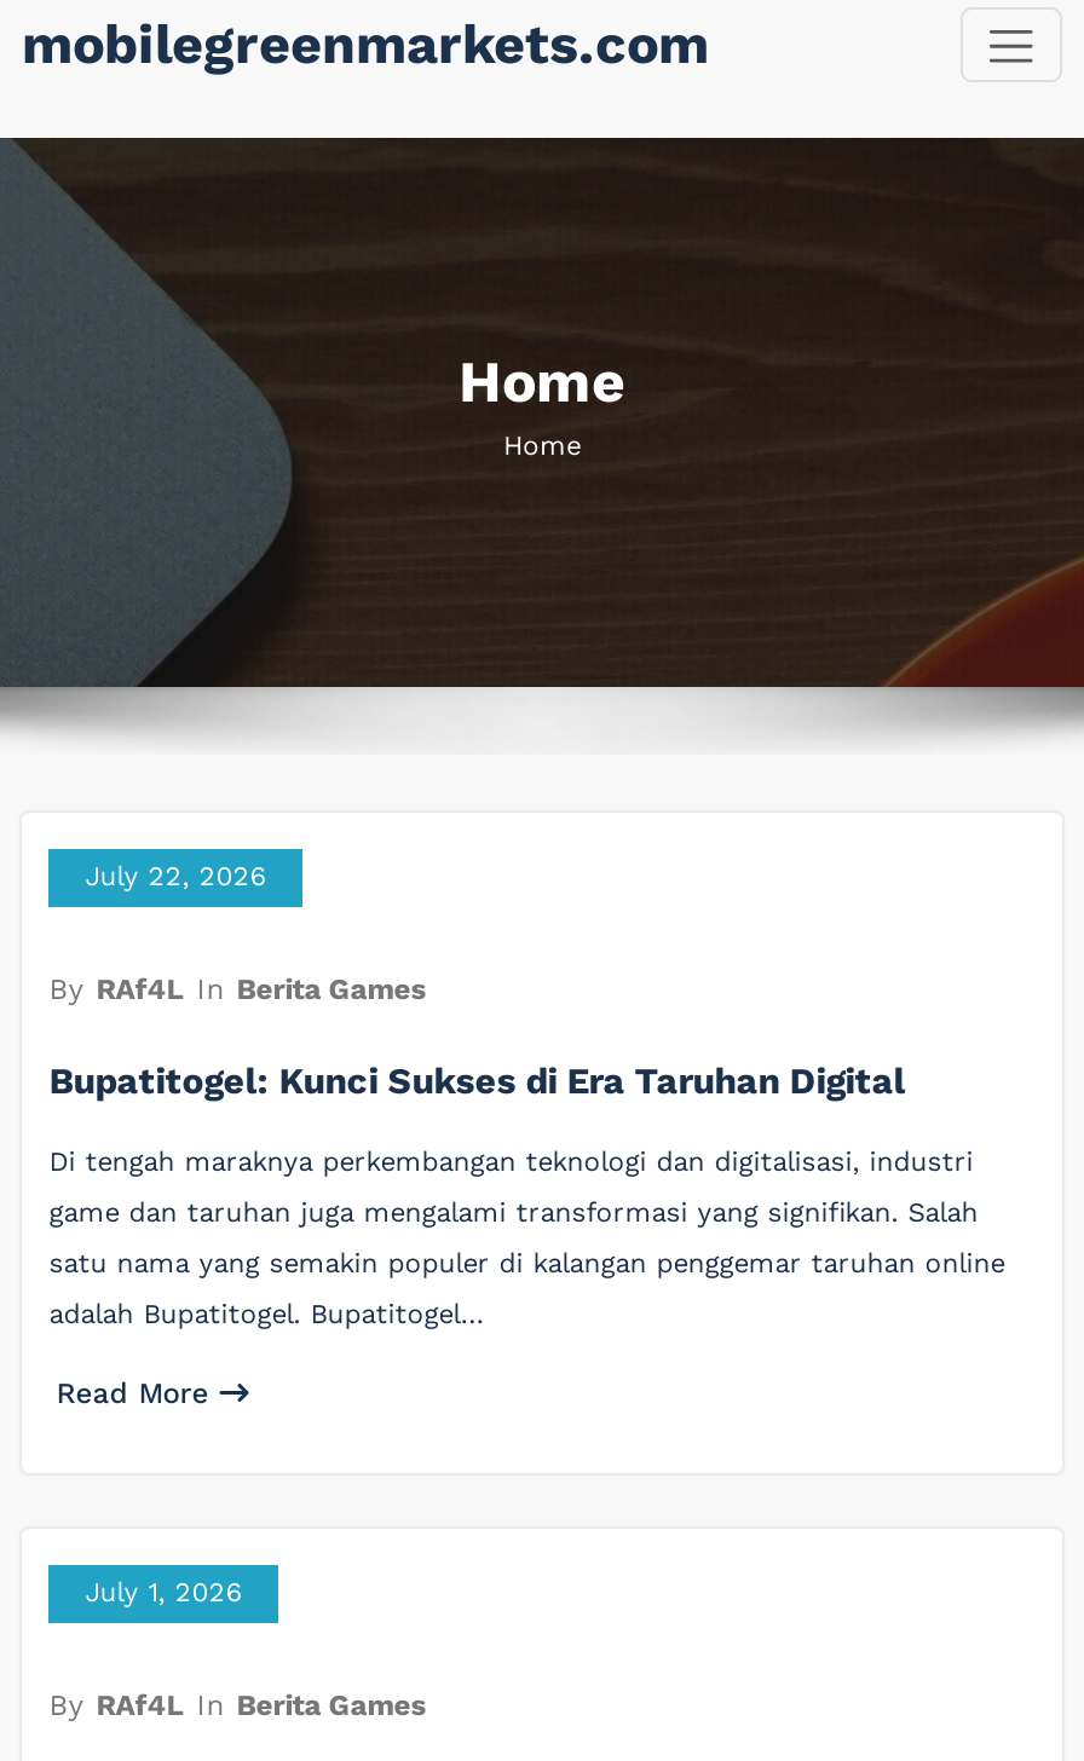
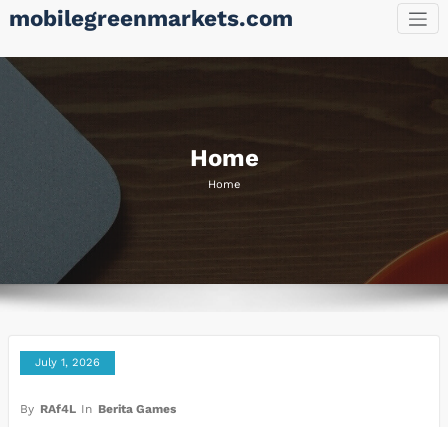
[49,861,1005,1410] July 22, 2026 | By RAf4L In Berita Games | Bupatitogel: Kunci Sukses di Era Taruhan Digital | Di tengah maraknya perkembangan teknologi dan digitalisasi, industri | game dan taruhan juga mengalami transformasi yang signifikan. Salah | satu nama yang semakin populer di kalangan penggemar taruhan online | adalah Bupatitogel. Bupatitogel… | Read More -> none

